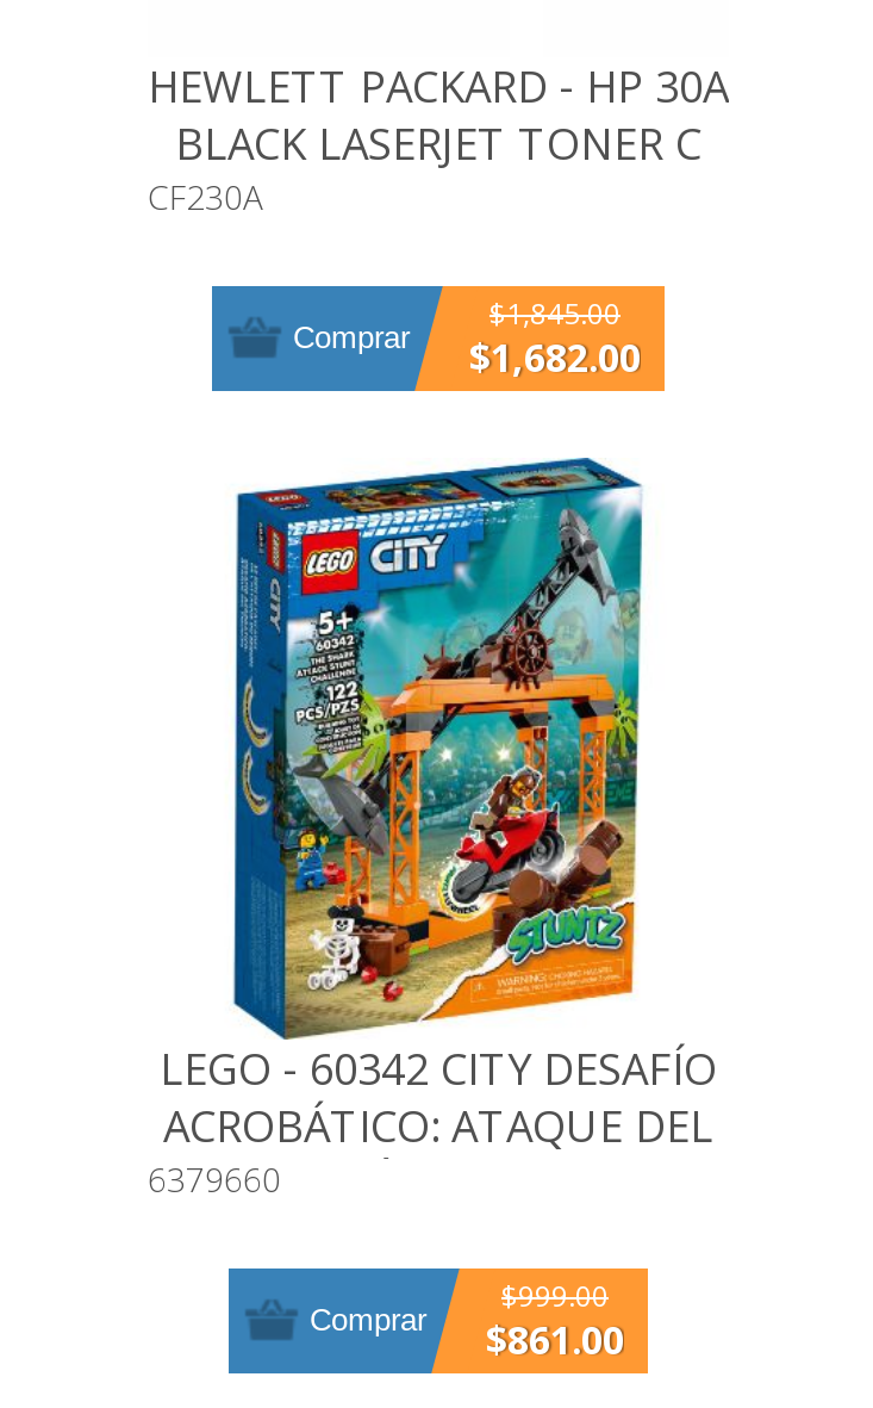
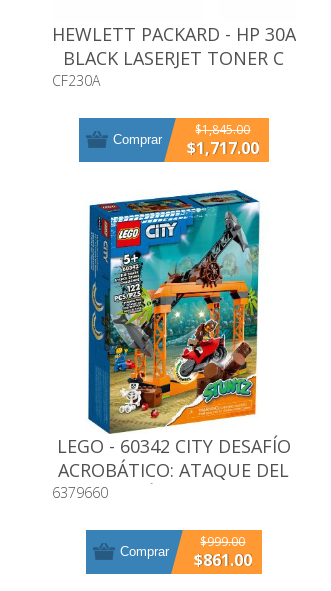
[293,320,641,383] Comprar $1,682.00 -> [113,132,259,159] Comprar $1,717.00

